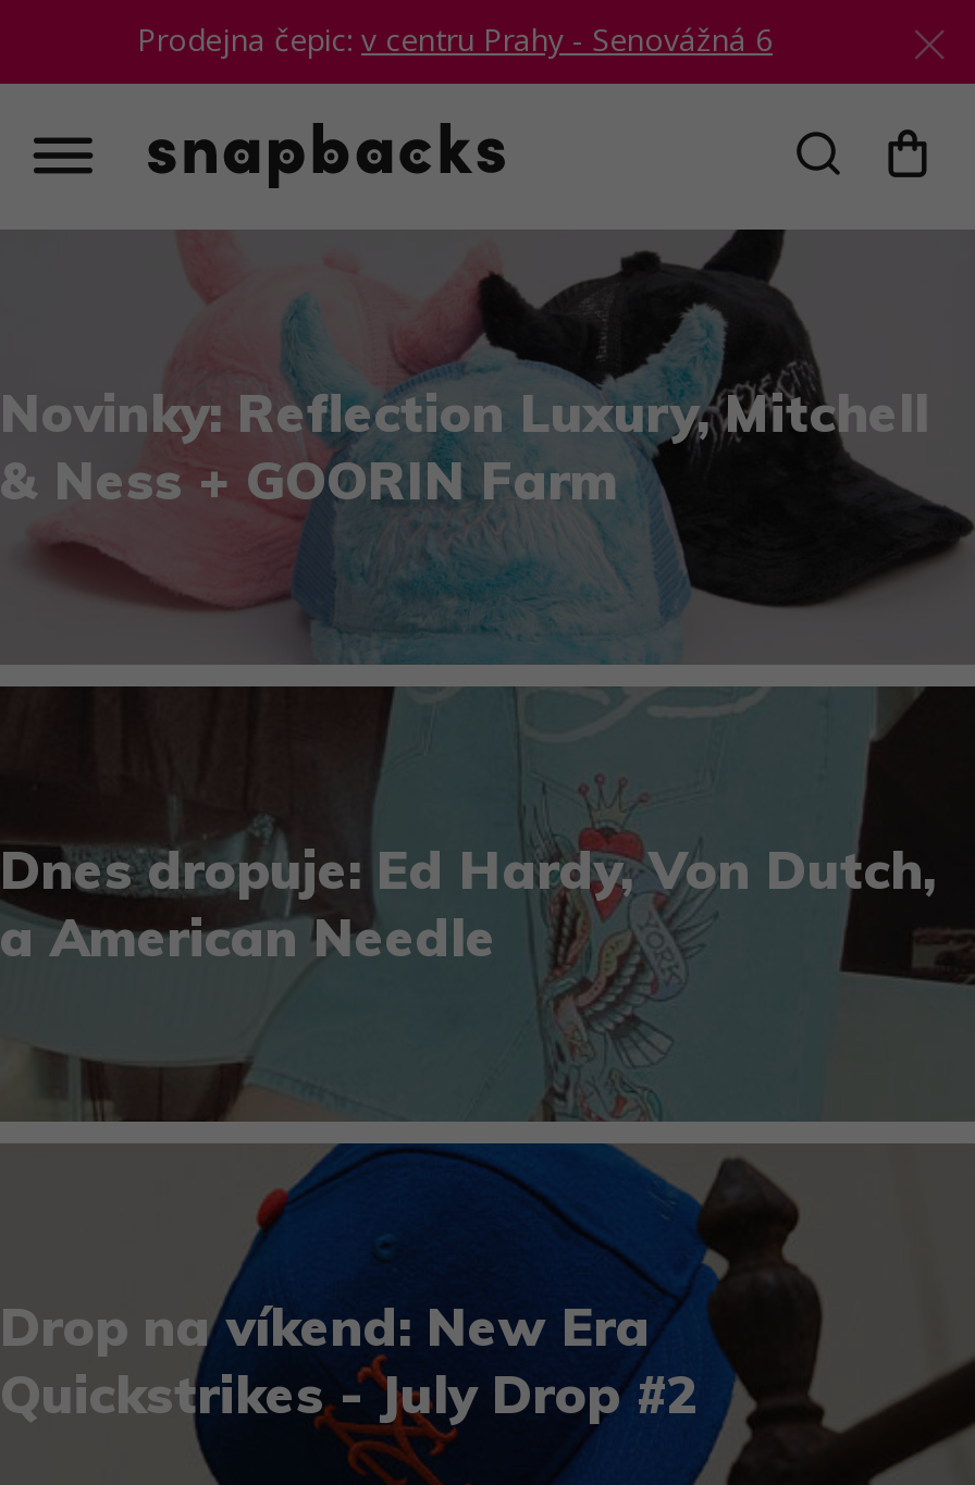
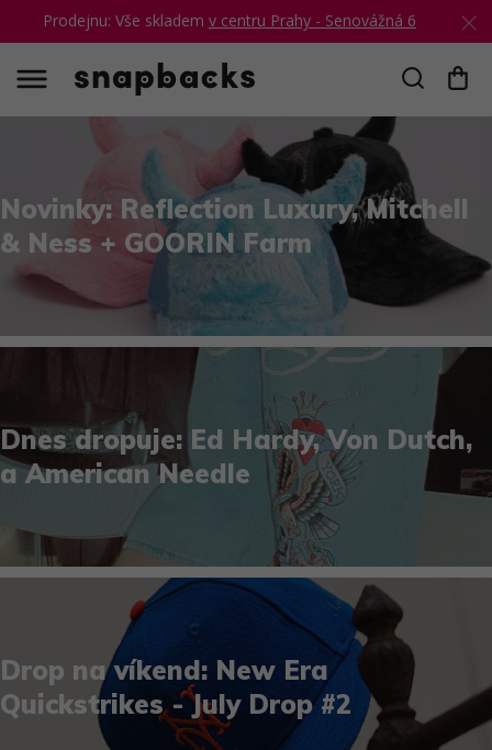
[137,18,773,60] Prodejna čepic: v centru Prahy - Senovážná 6 -> [43,10,416,31] Prodejnu: Vše skladem v centru Prahy - Senovážná 6

